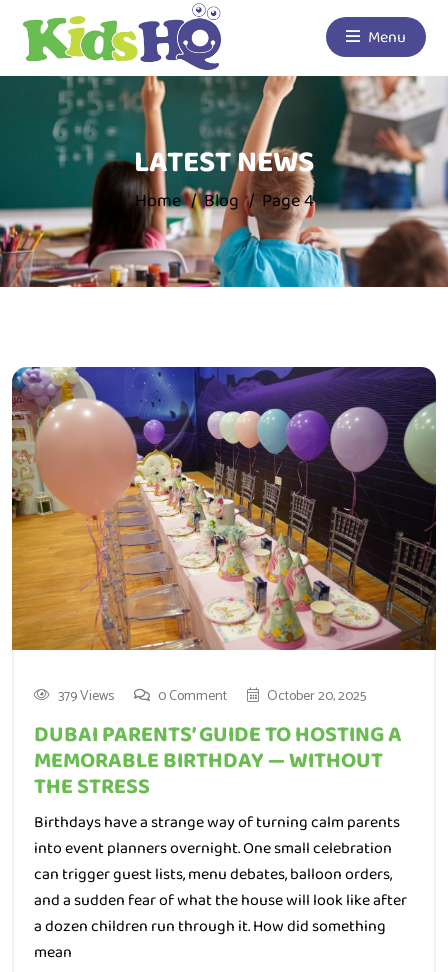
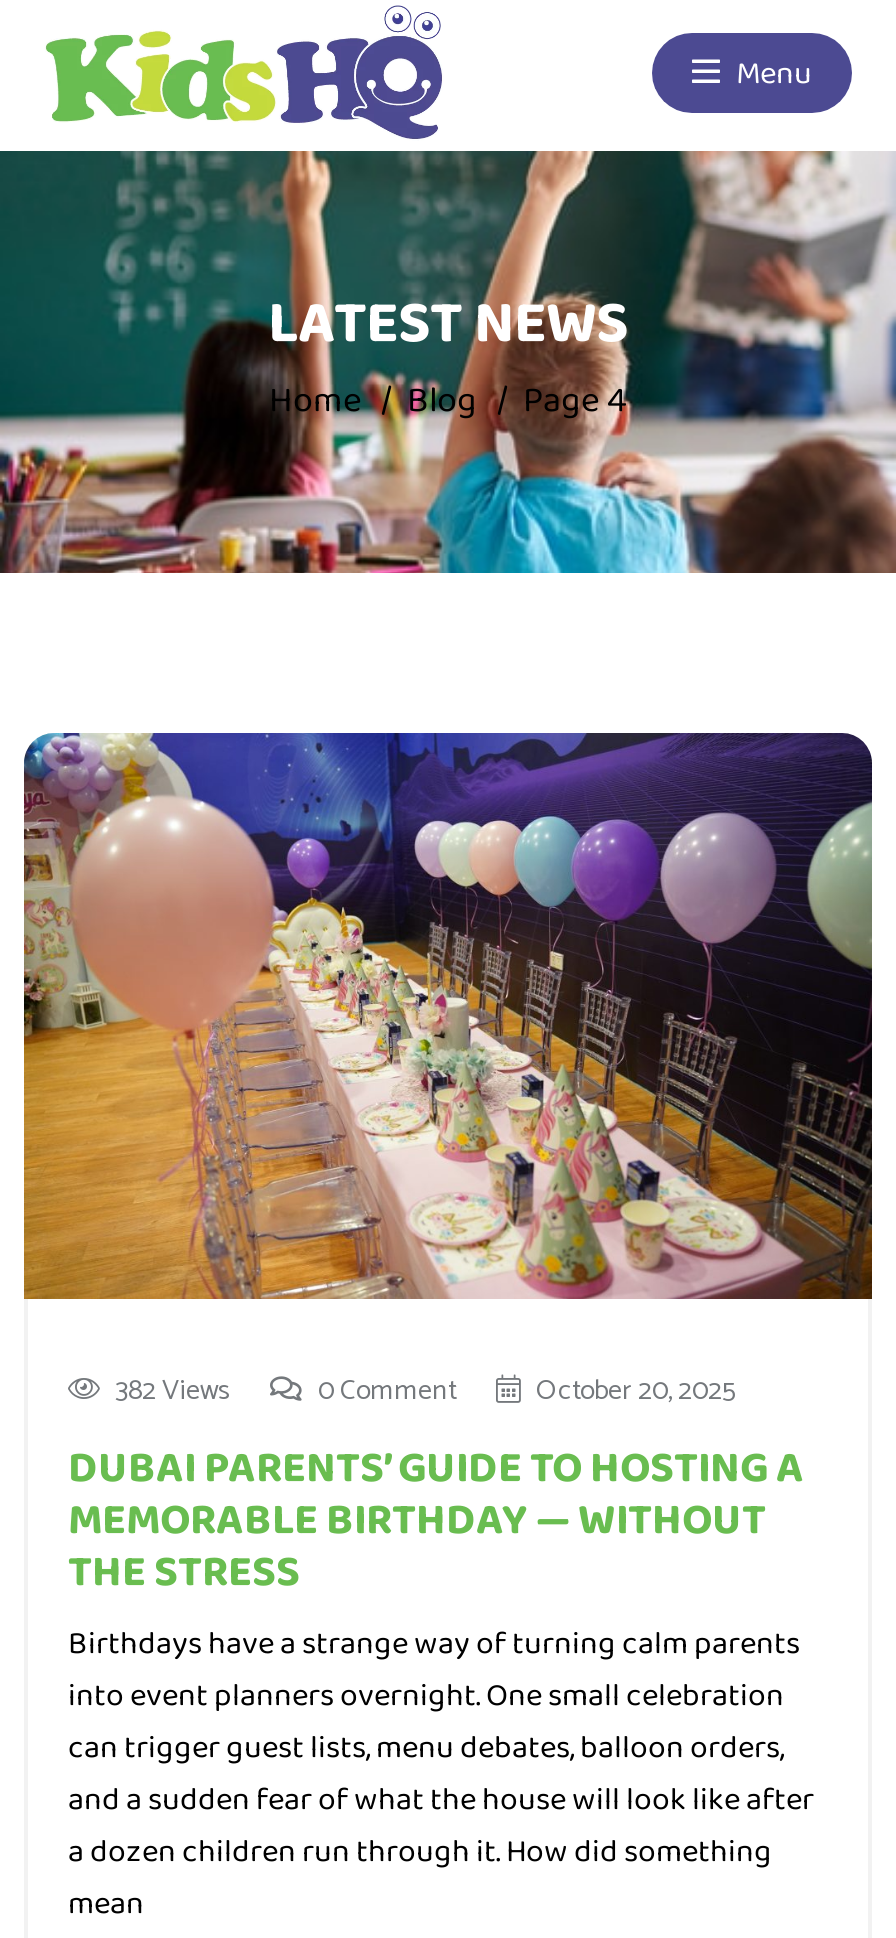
[58,685,114,708] 379 Views -> [116,1369,230,1415] 382 Views

